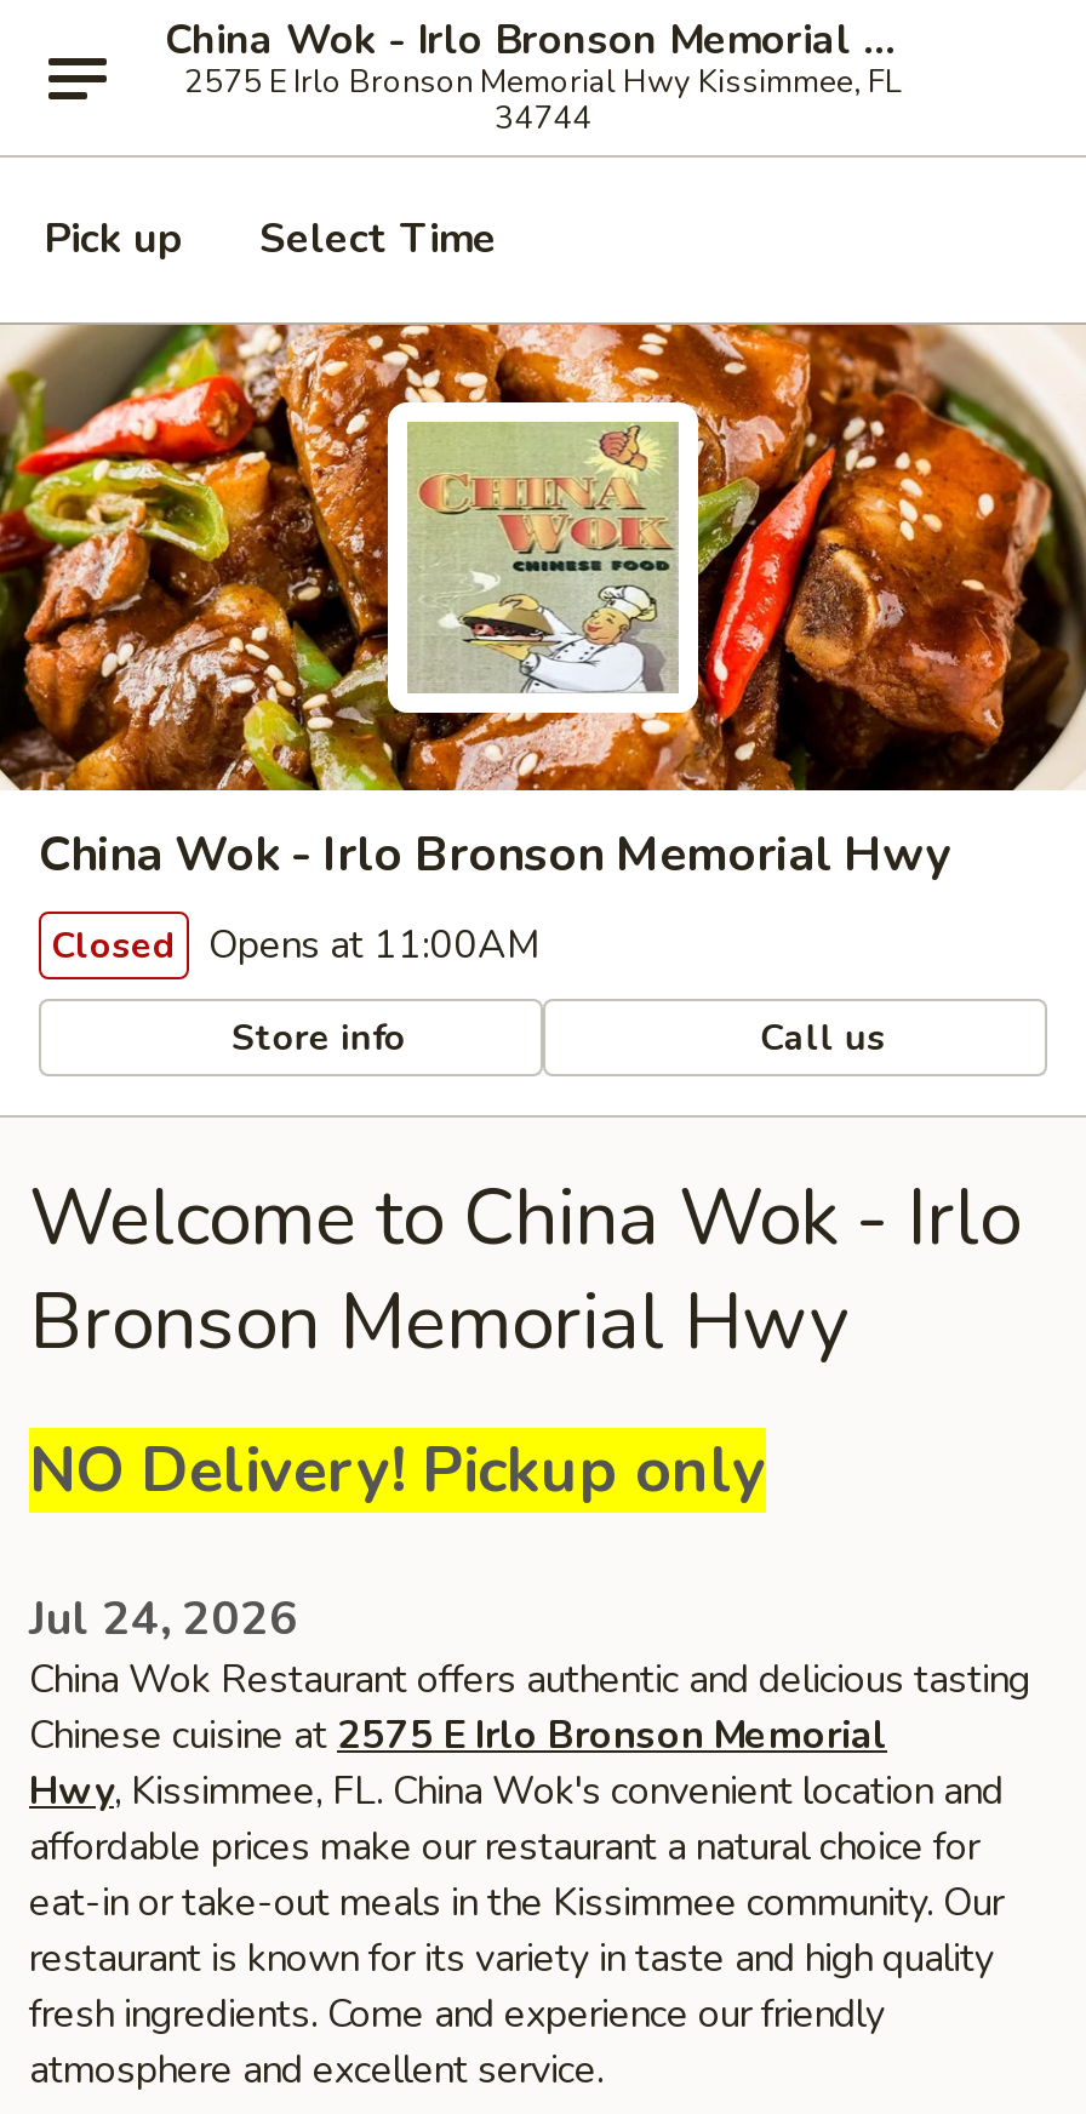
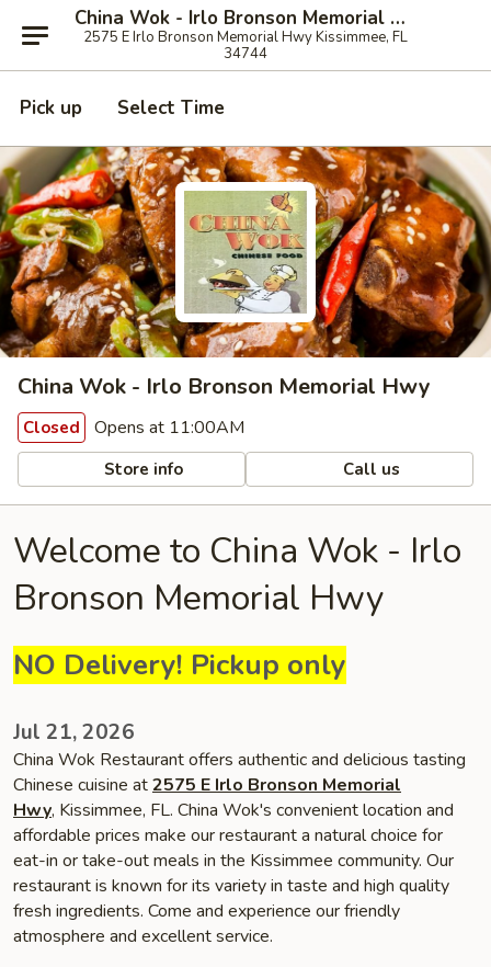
[29,1588,298,1651] Jul 24, 2026 -> [13,718,135,747] Jul 21, 2026

